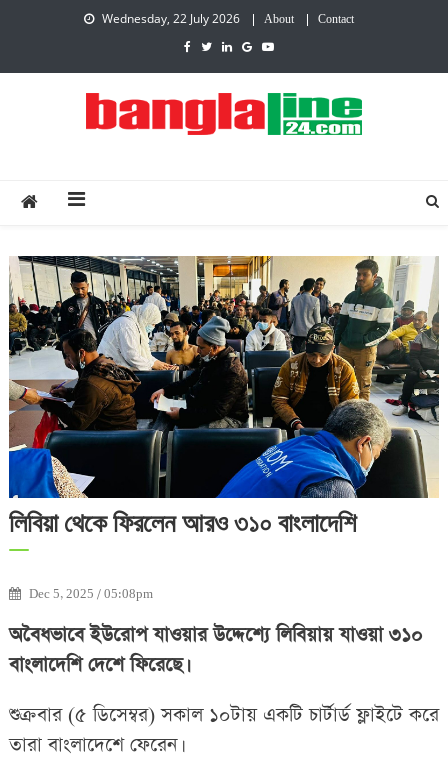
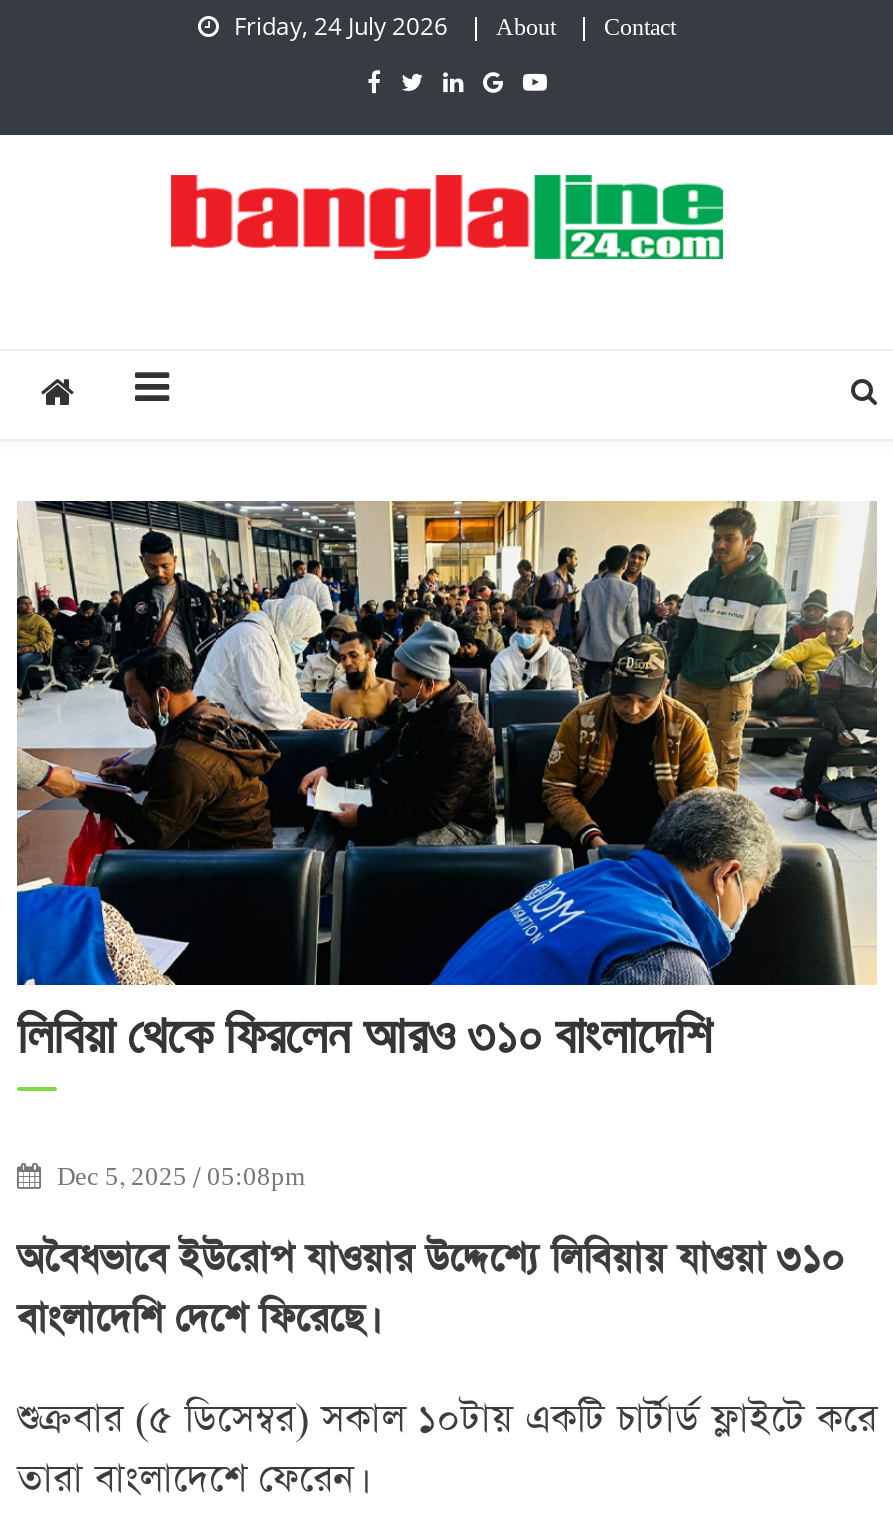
[102,10,240,27] Wednesday, 22 July 2026 -> [234,9,448,43] Friday, 24 July 2026

